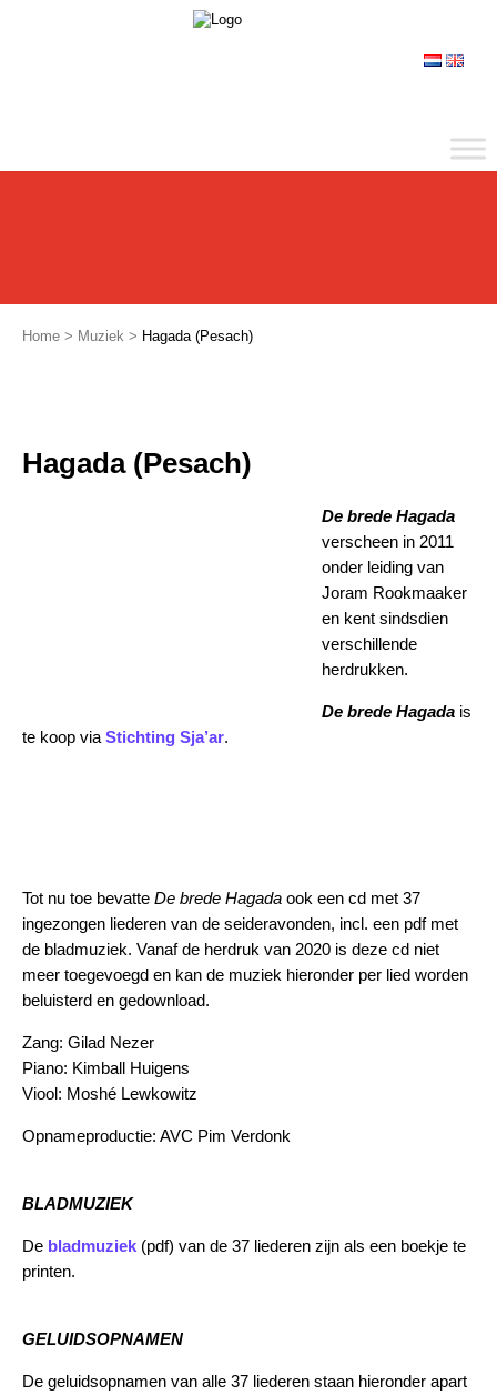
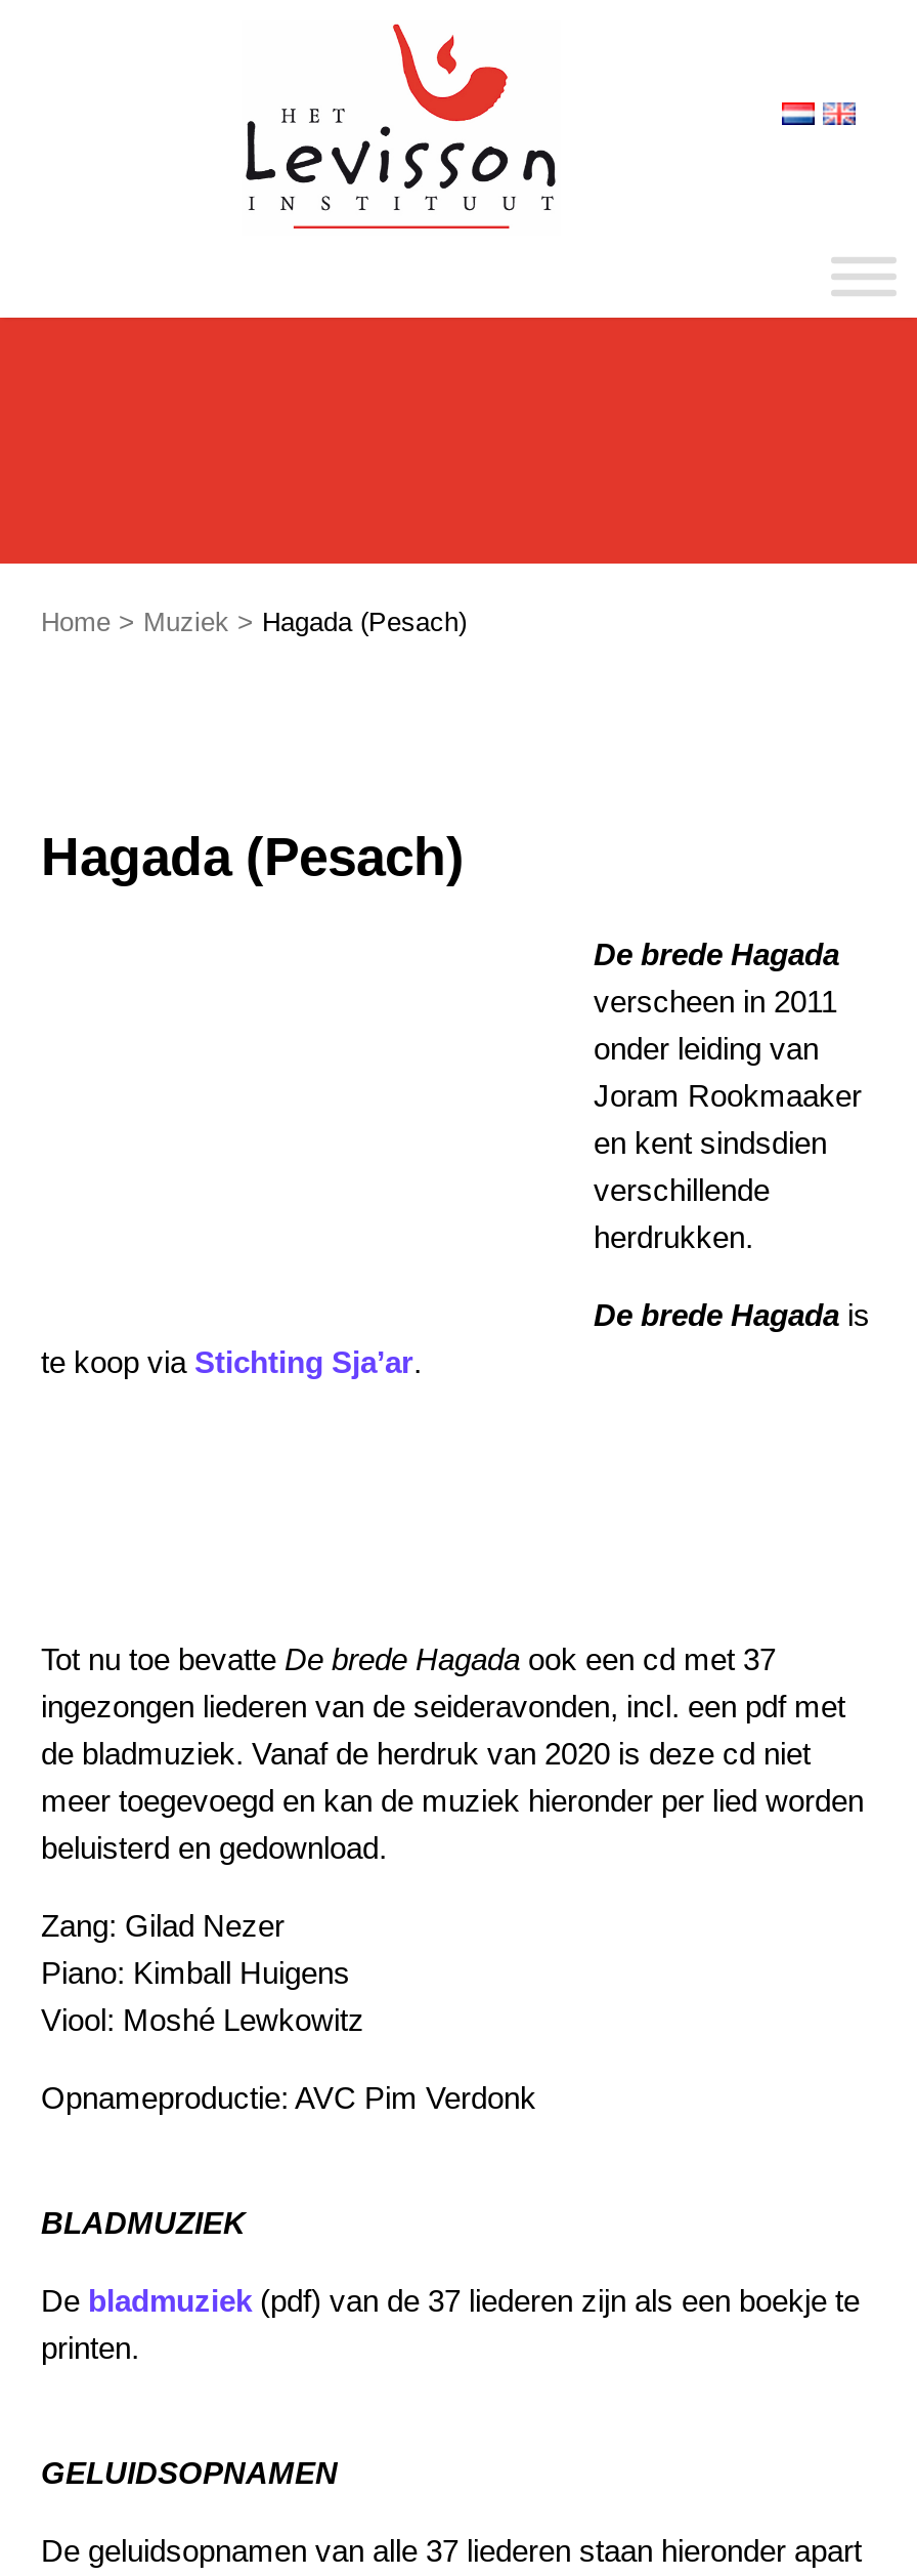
none -> [244,23,557,232] [image]

